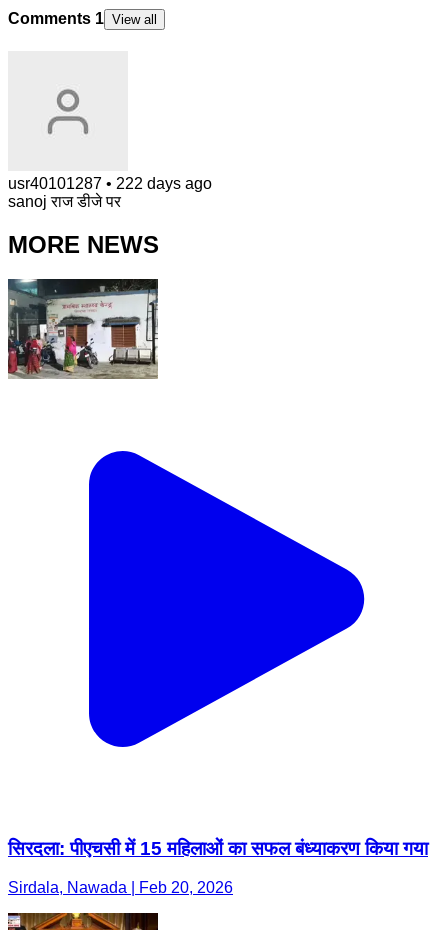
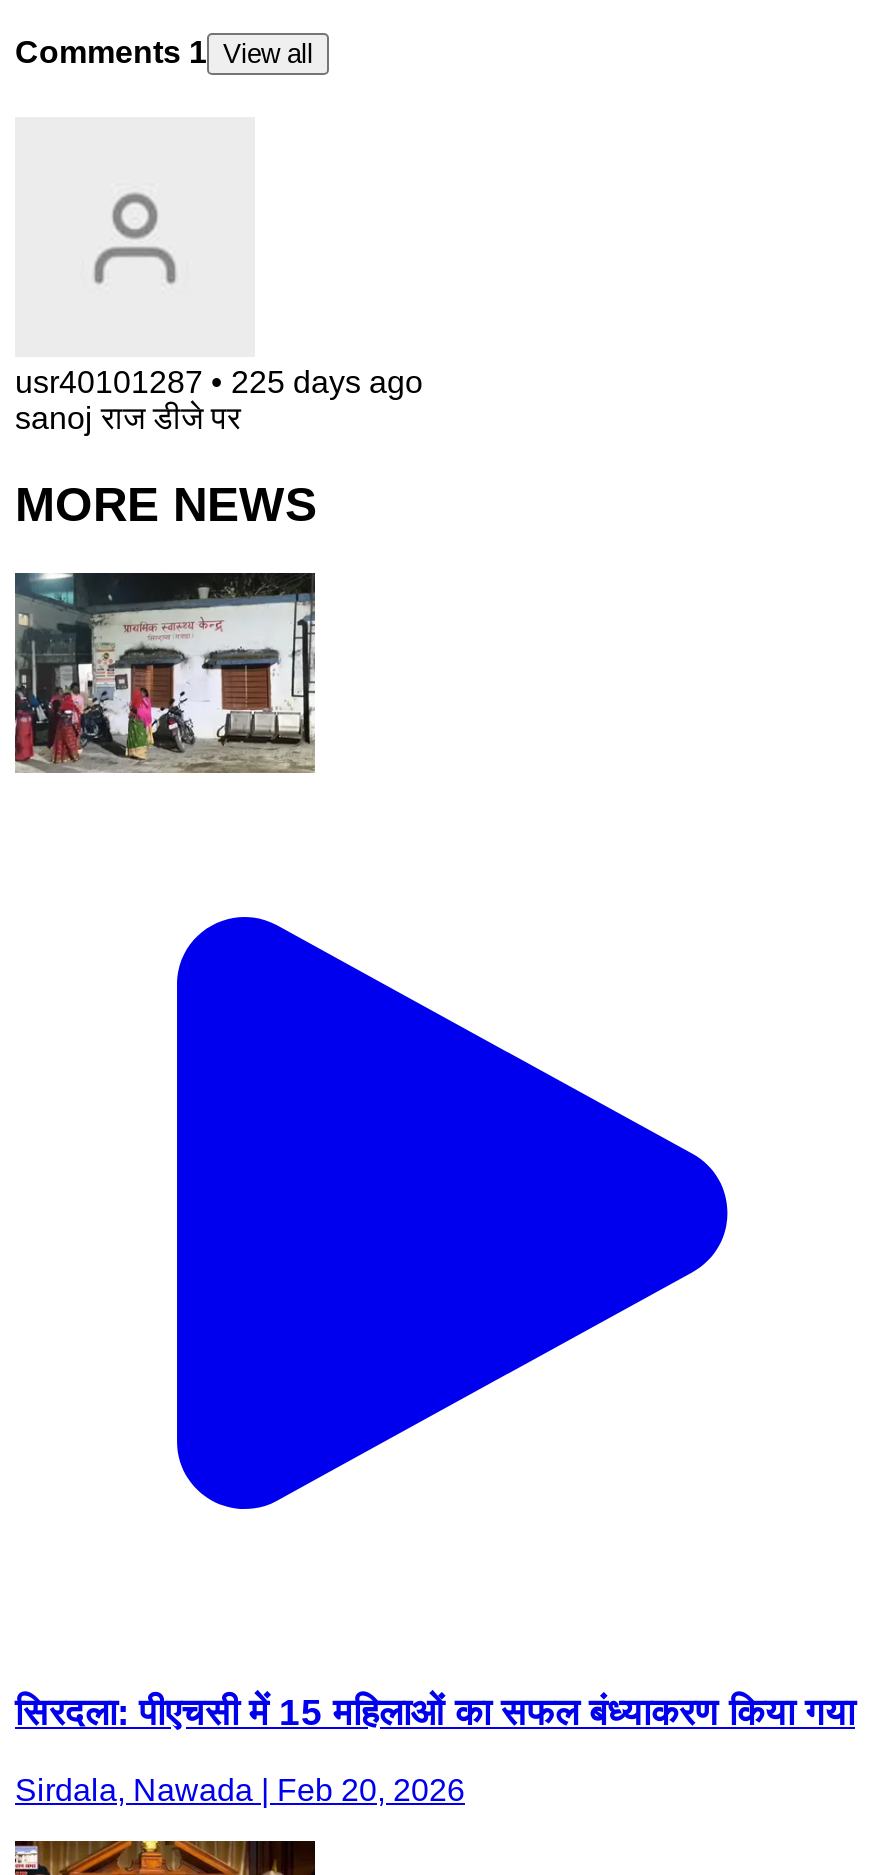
[8,175,212,192] usr40101287 • 222 days ago -> [15,366,423,400] usr40101287 • 225 days ago

